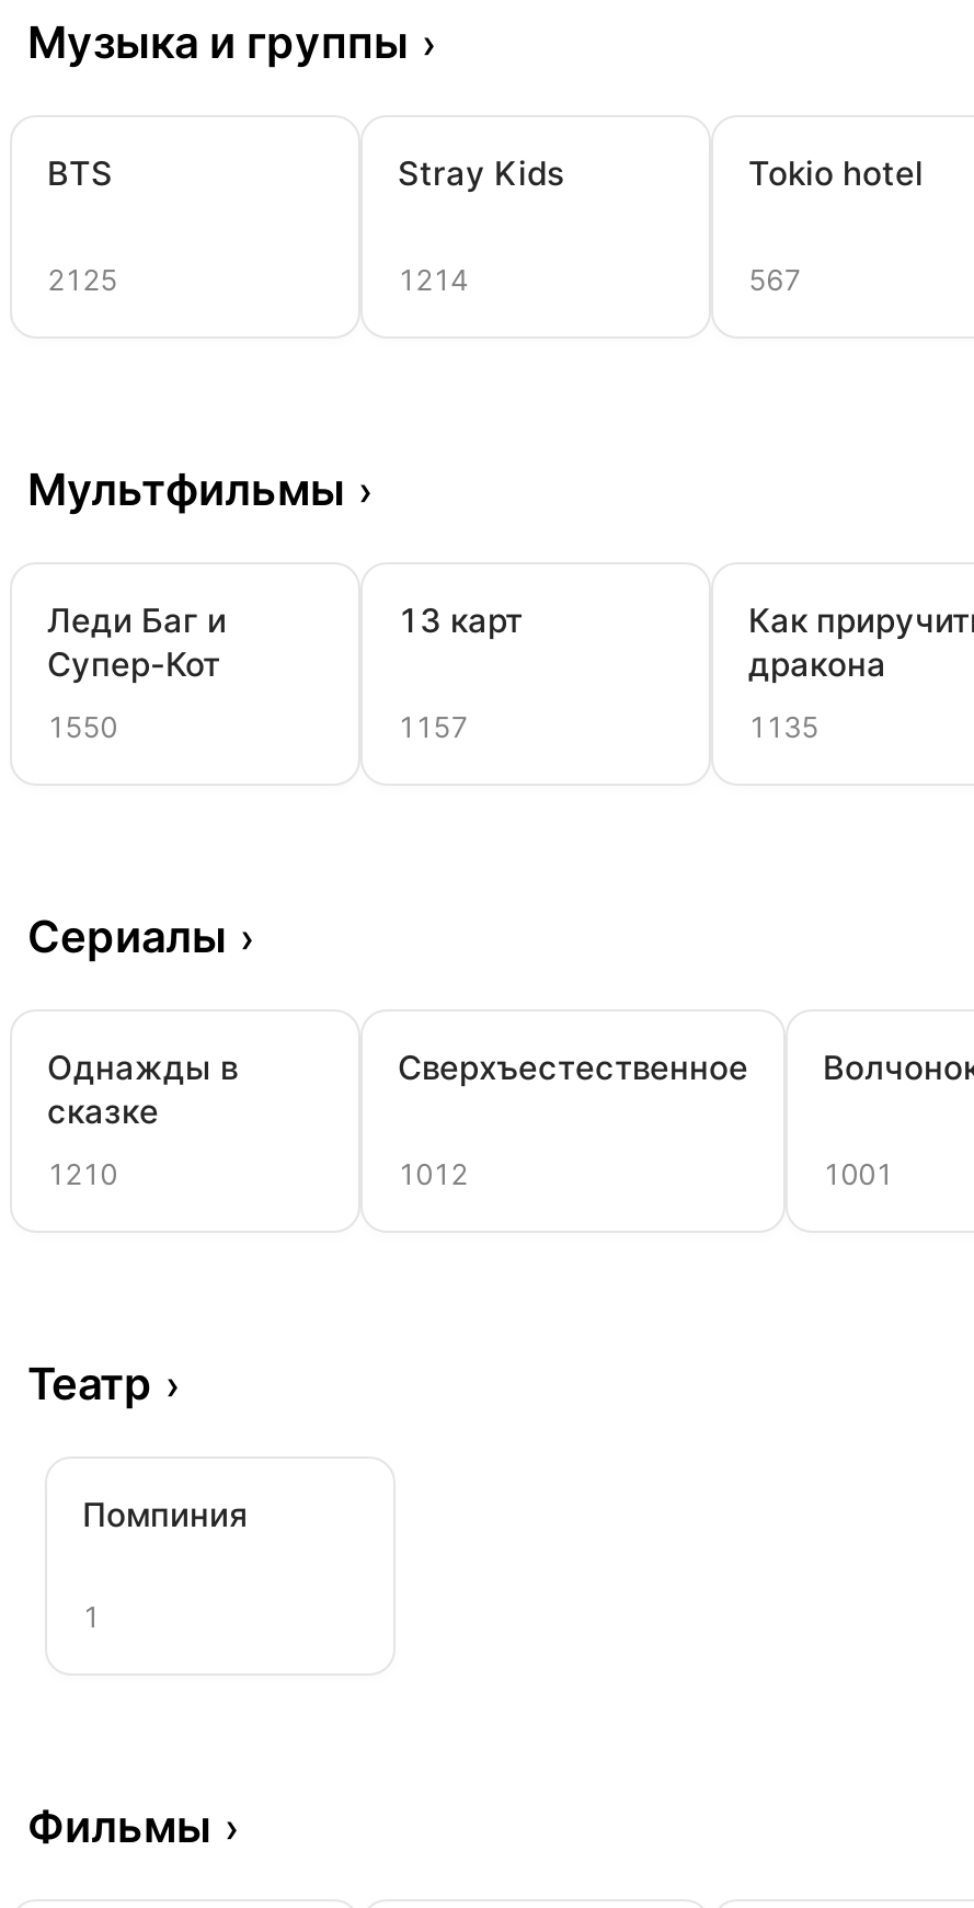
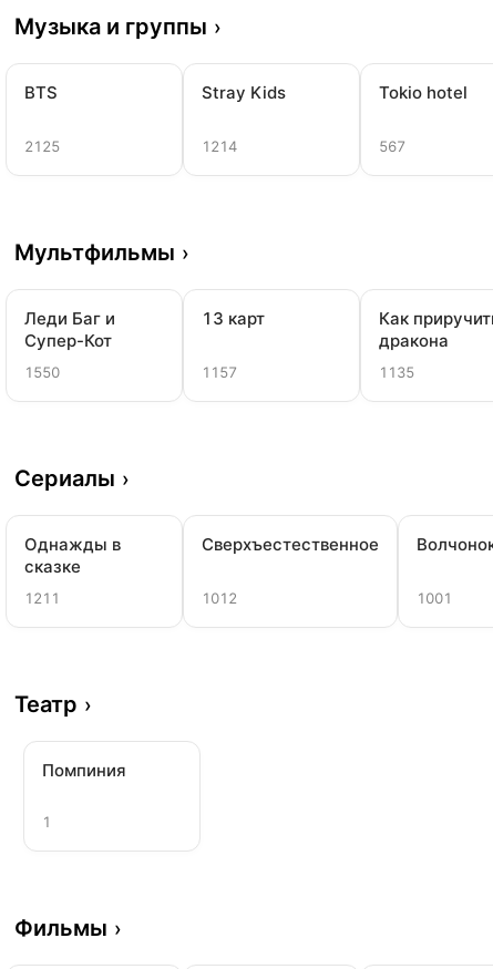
[47,1156,117,1191] 1210 -> [24,589,60,607] 1211

